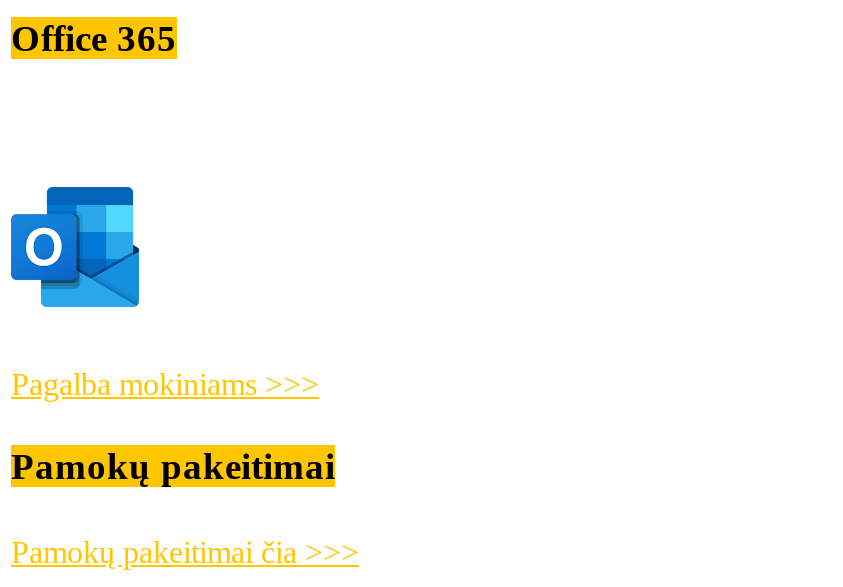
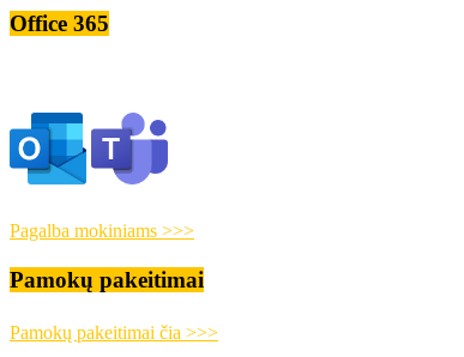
none -> [90,111,169,186] [image]

